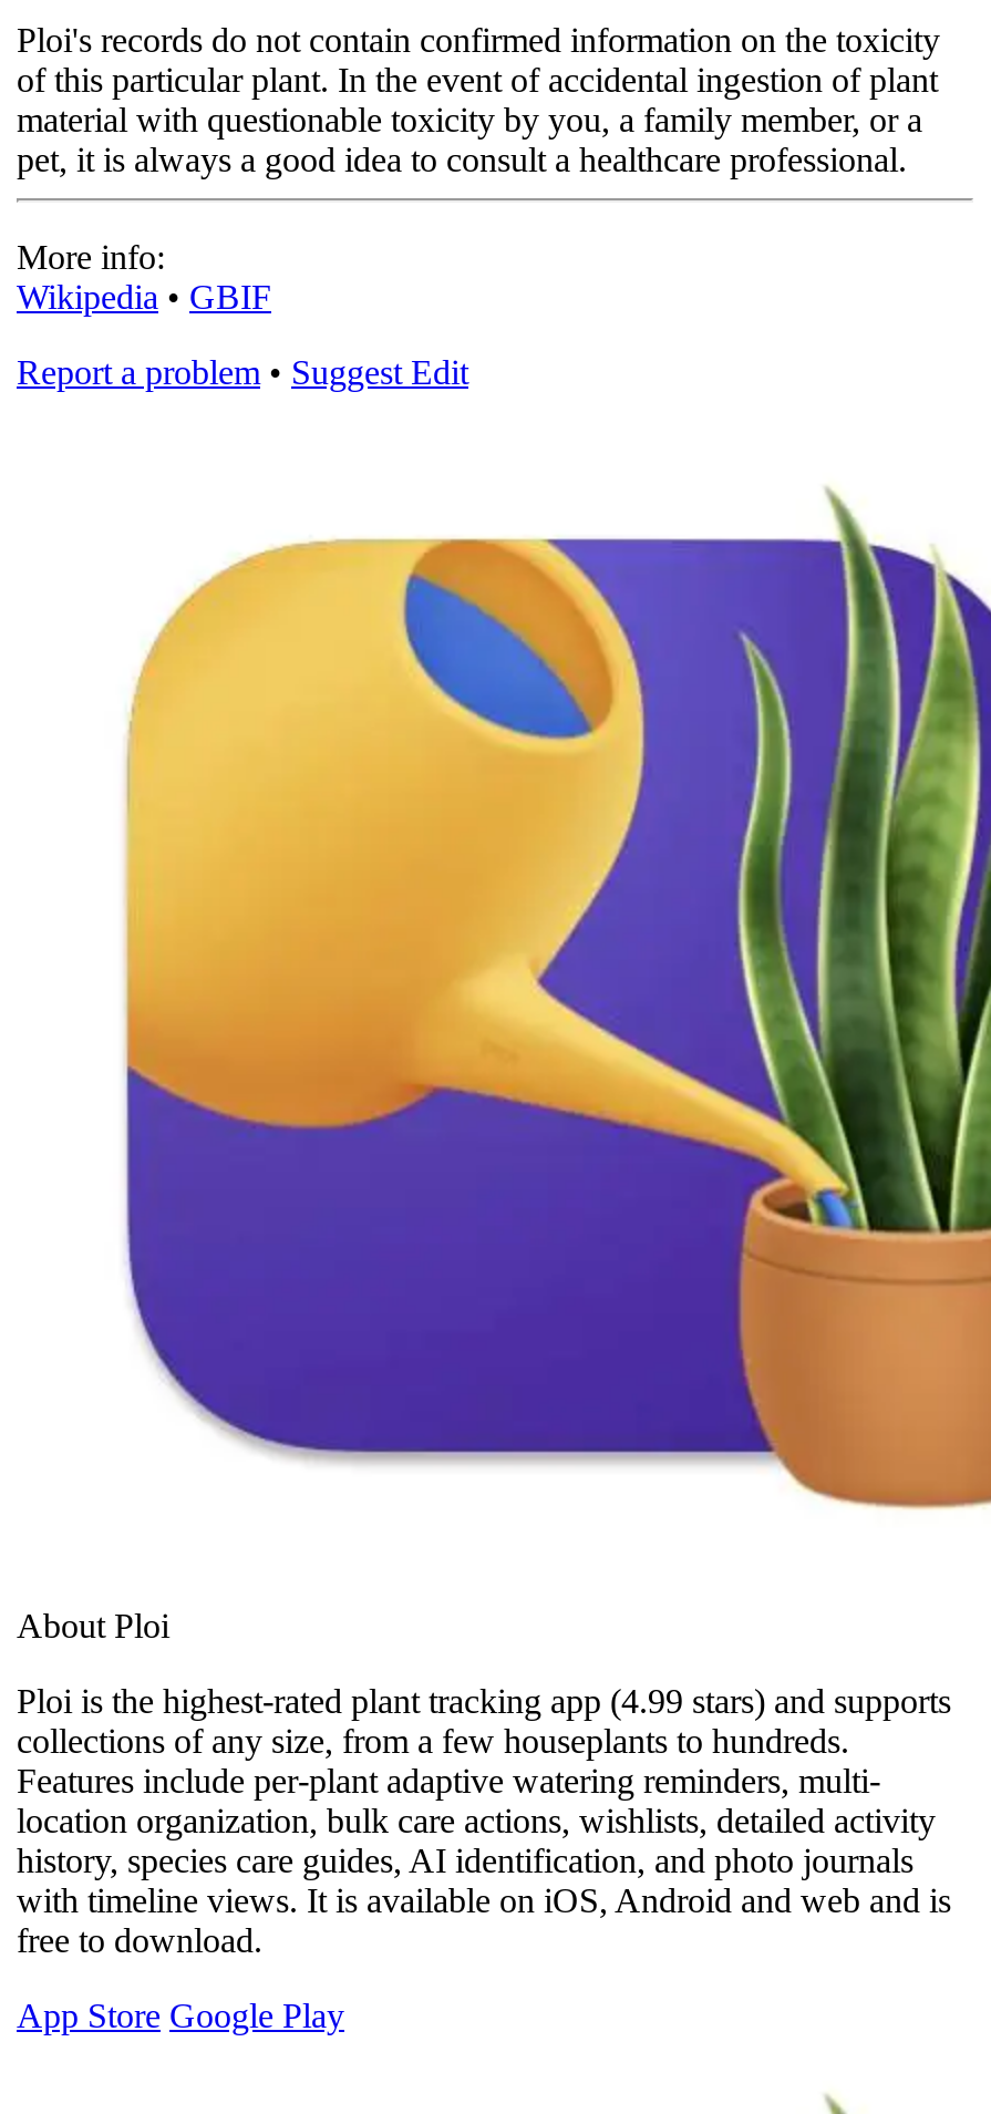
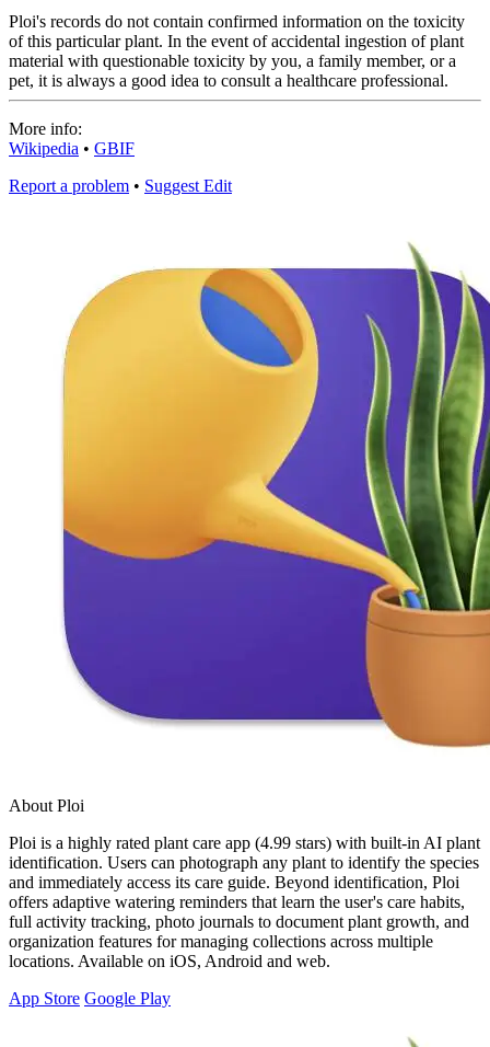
[17,1683,951,1960] Ploi is the highest-rated plant tracking app (4.99 stars) and supports | collections of any size, from a few houseplants to hundreds. | Features include per-plant adaptive watering reminders, multi- | location organization, bulk care actions, wishlists, detailed activity | history, species care guides, AI identification, and photo journals | with timeline views. It is available on iOS, Android and web and is | free to download. -> [9,834,480,971] Ploi is a highly rated plant care app (4.99 stars) with built-in AI plant | identification. Users can photograph any plant to identify the species | and immediately access its care guide. Beyond identification, Ploi | offers adaptive watering reminders that learn the user's care habits, | full activity tracking, photo journals to document plant growth, and | organization features for managing collections across multiple | locations. Available on iOS, Android and web.

